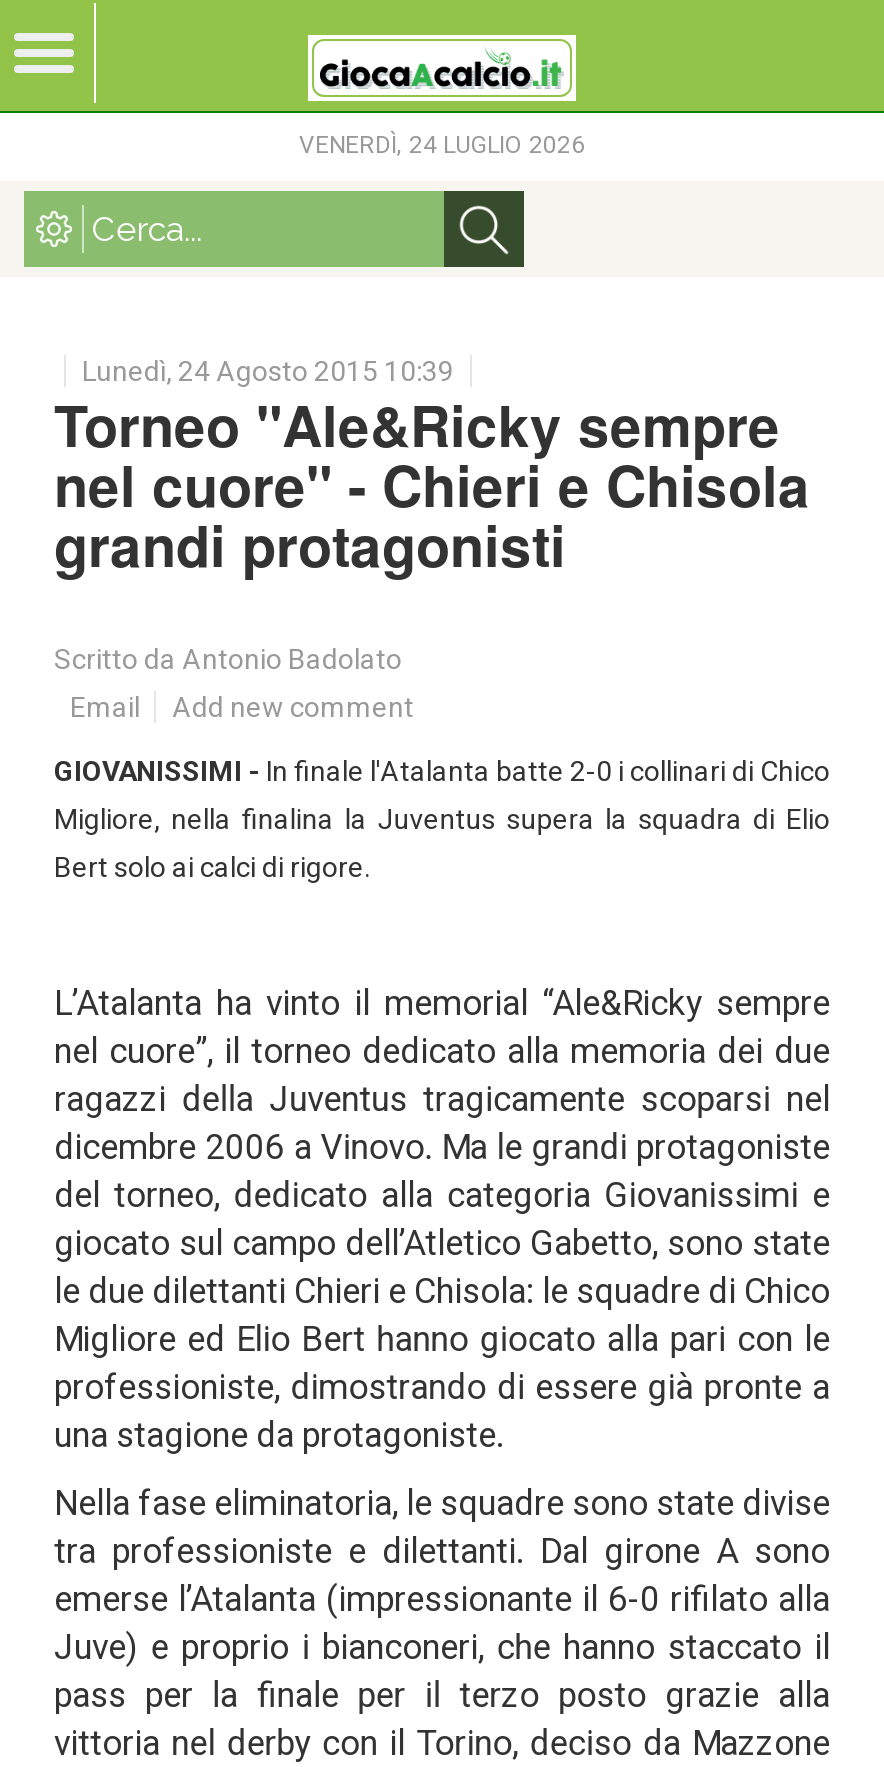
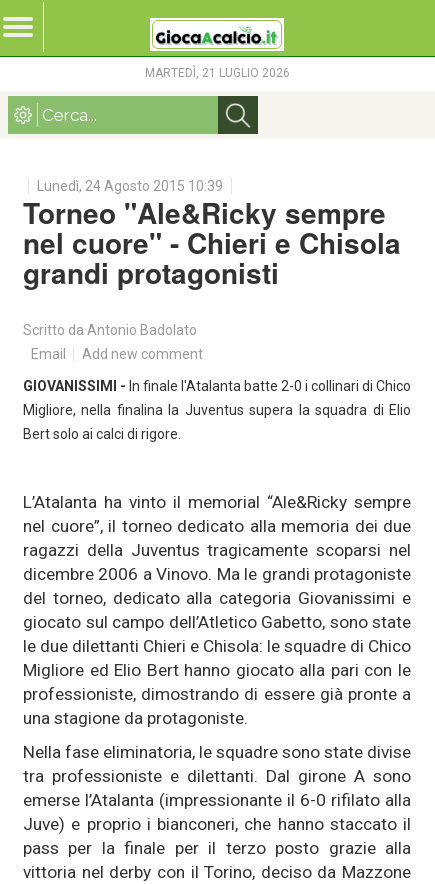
[299,131,585,159] VENERDÌ, 24 LUGLIO 2026 -> [144,66,289,80] MARTEDÌ, 21 LUGLIO 2026

